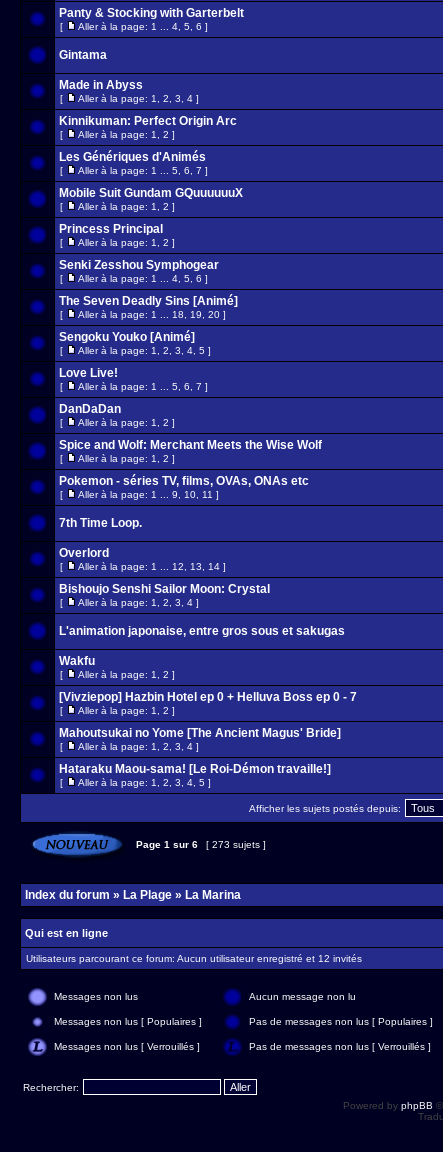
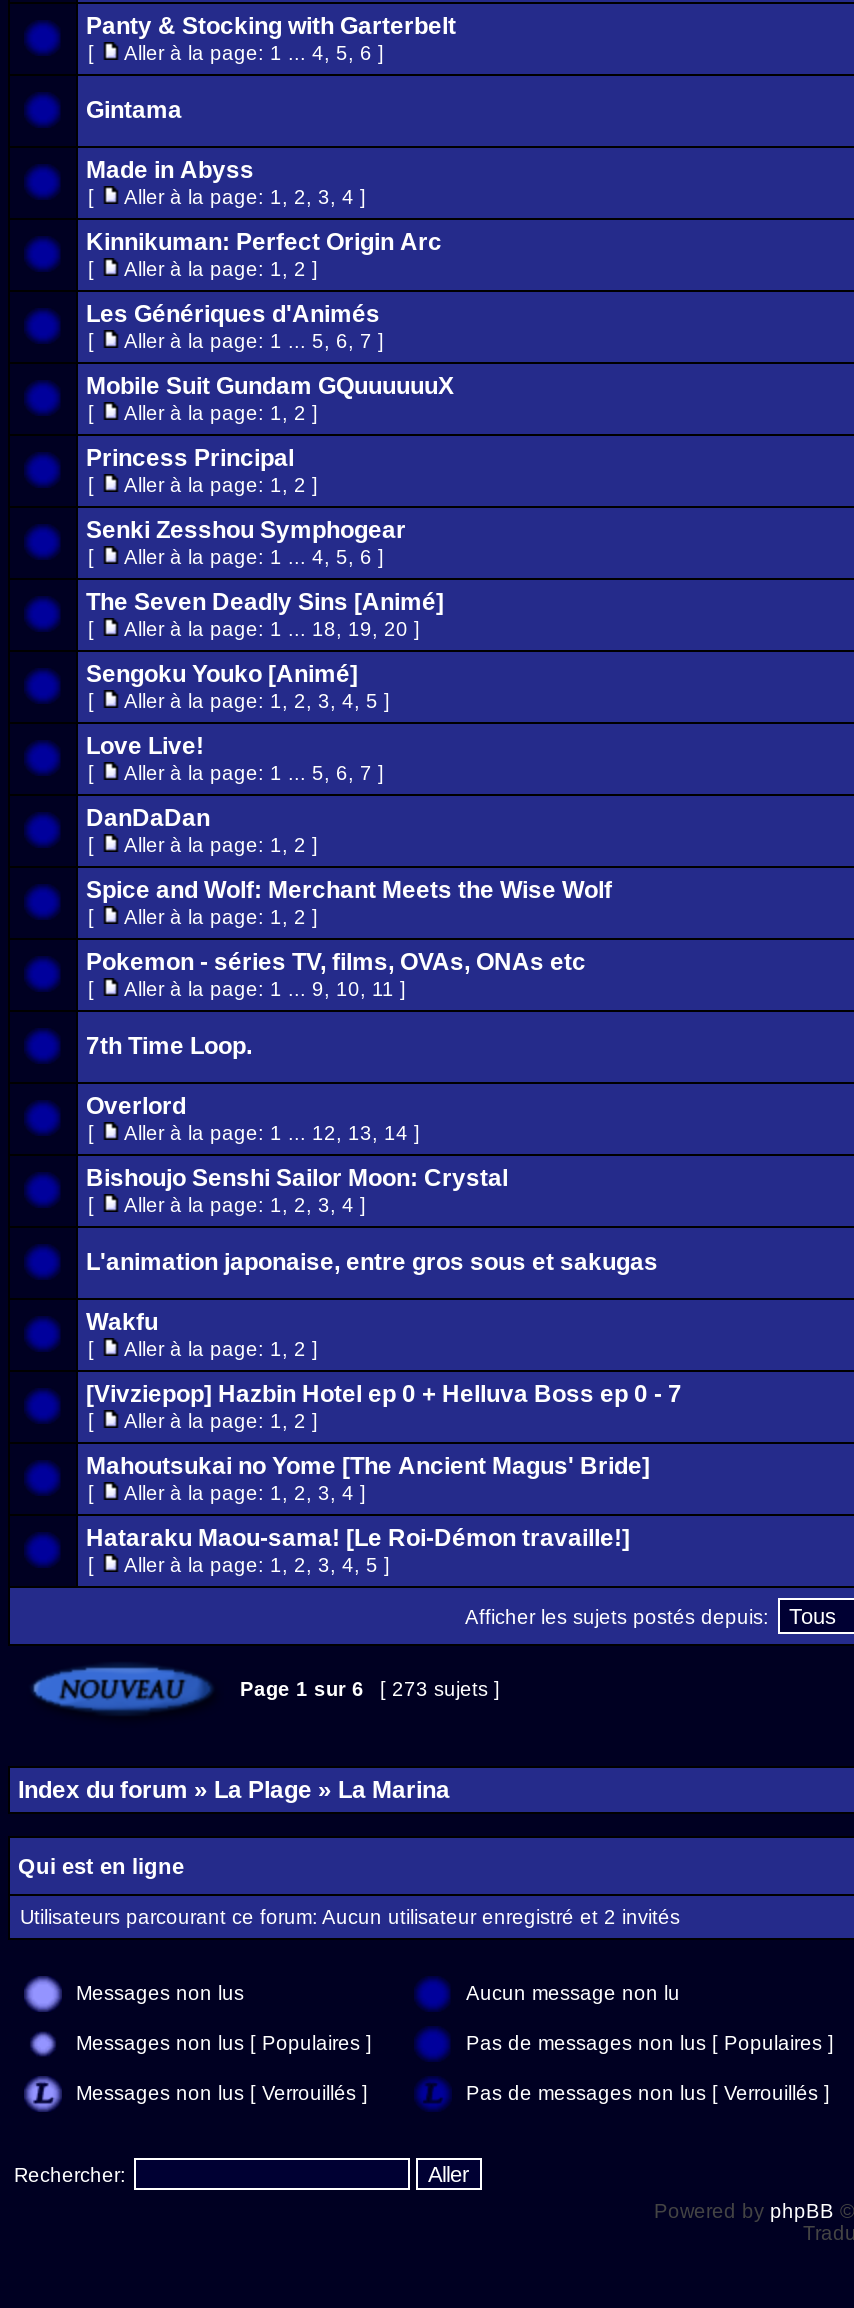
[26,953,362,964] Utilisateurs parcourant ce forum: Aucun utilisateur enregistré et 12 invités -> [20,1906,680,1928] Utilisateurs parcourant ce forum: Aucun utilisateur enregistré et 2 invités

